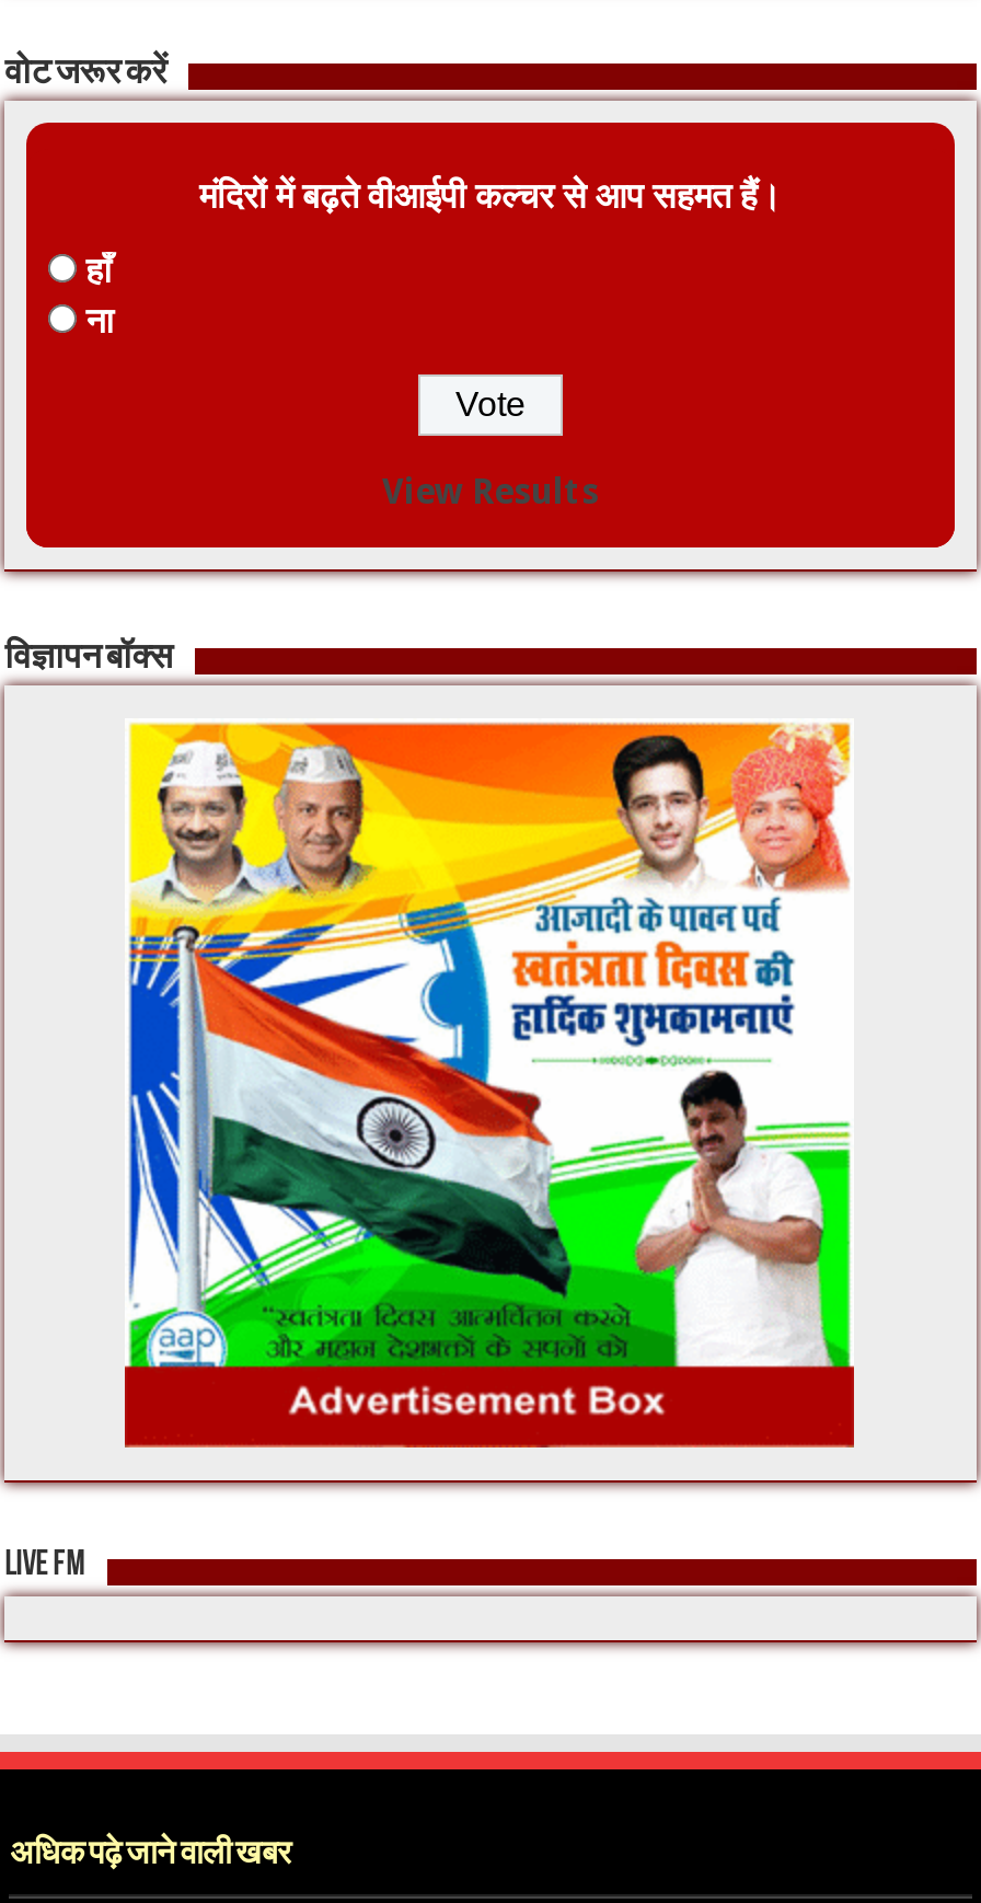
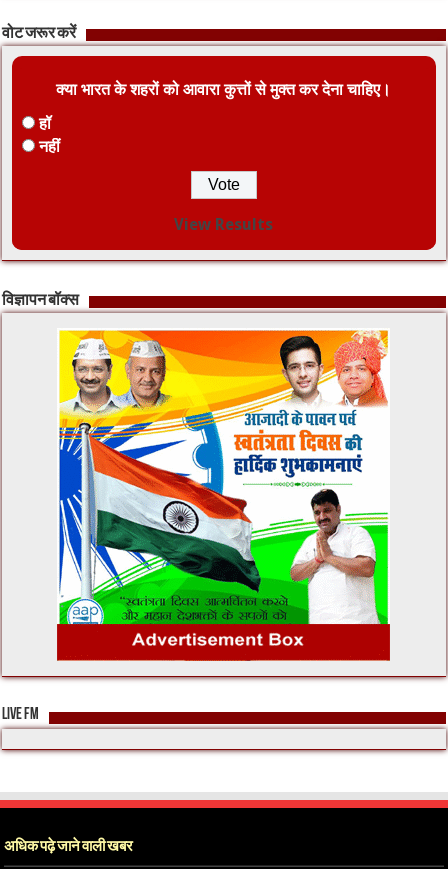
[199,176,782,218] मंदिरों में बढ़ते वीआईपी कल्चर से आप सहमत हैं। -> [56,80,391,99] क्या भारत के शहरों को आवारा कुत्तों से मुक्त कर देना चाहिए।
[86,251,114,342] हाँ | ना -> [39,114,60,156] हॉ | नहीं

